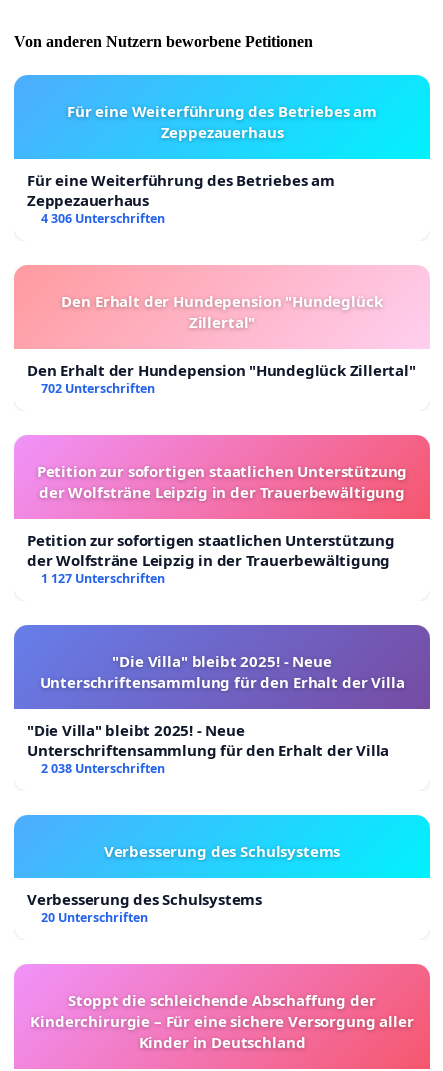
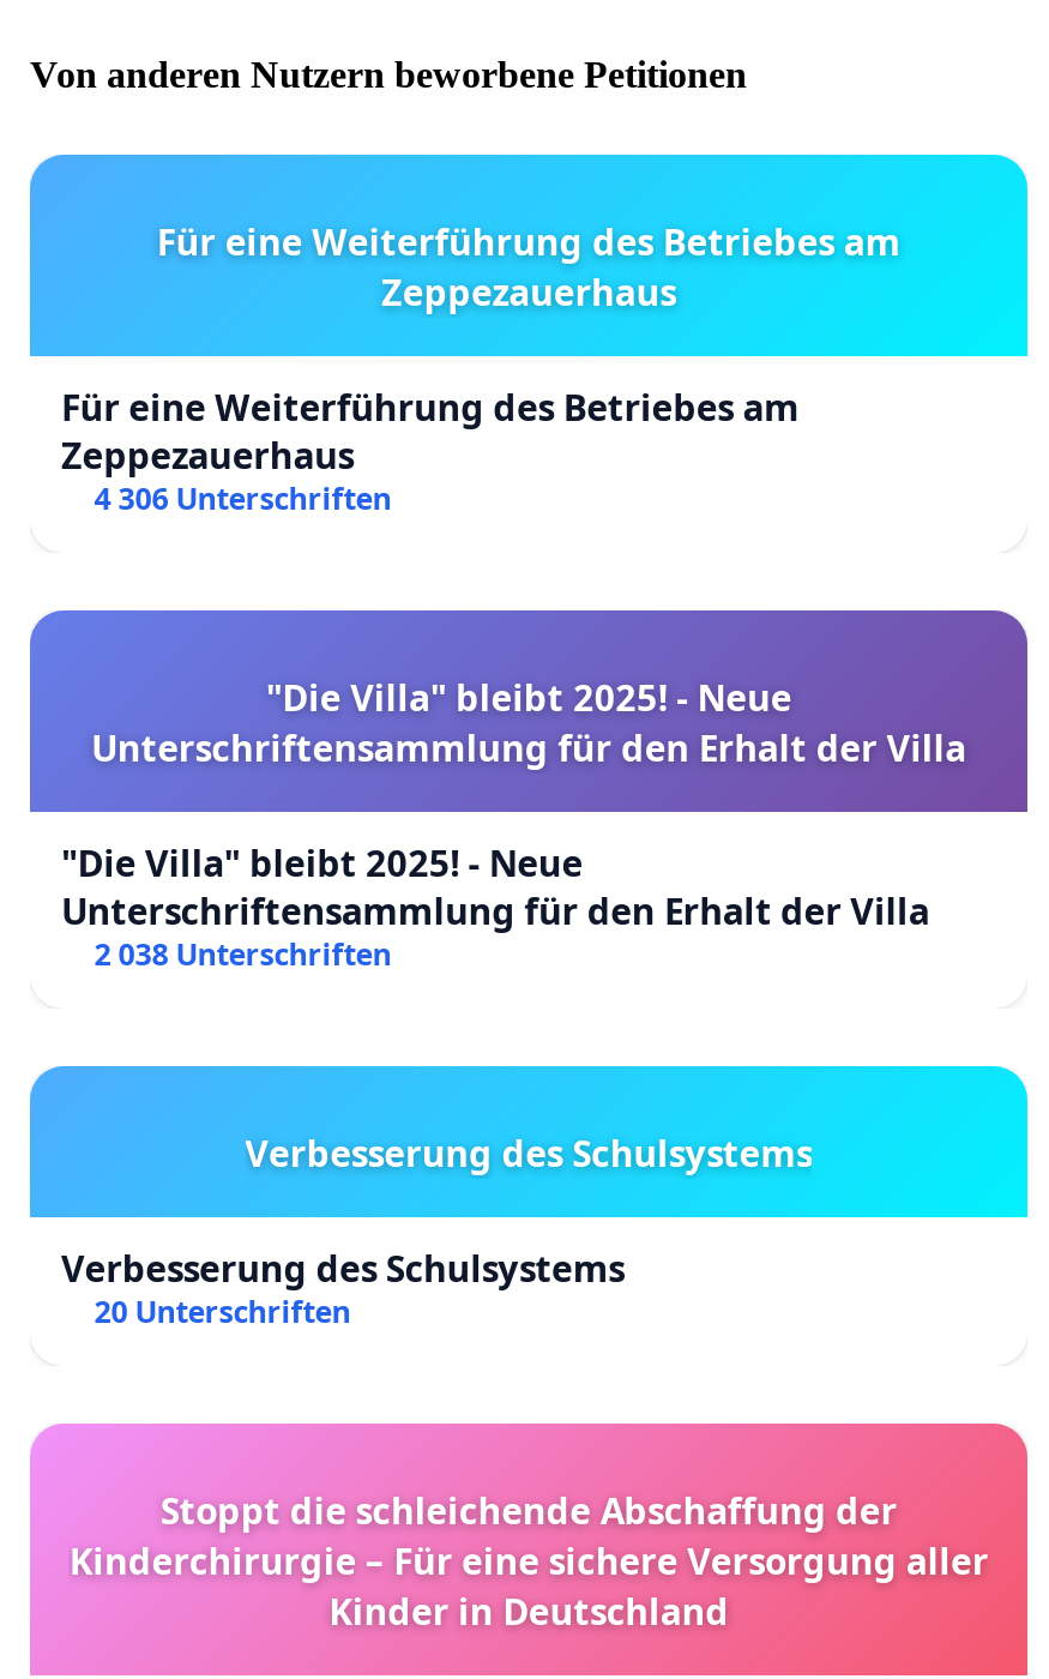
[14,265,430,397] [image] | Den Erhalt der Hundepension "Hundeglück | Zillertal" | Den Erhalt der Hundepension "Hundeglück Zillertal" | 702 Unterschriften -> none
[13,434,431,587] [image] | Petition zur sofortigen staatlichen Unterstützung | der Wolfsträne Leipzig in der Trauerbewältigung | Petition zur sofortigen staatlichen Unterstützung | der Wolfsträne Leipzig in der Trauerbewältigung | 1 127 Unterschriften -> none

